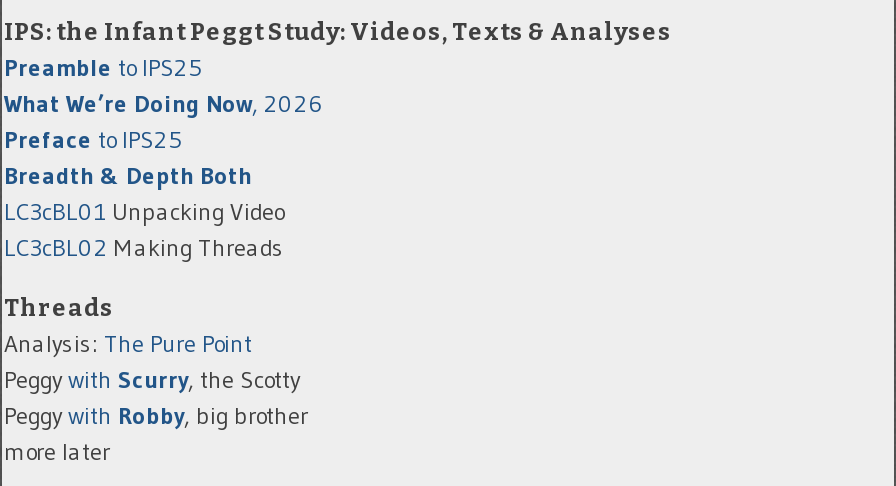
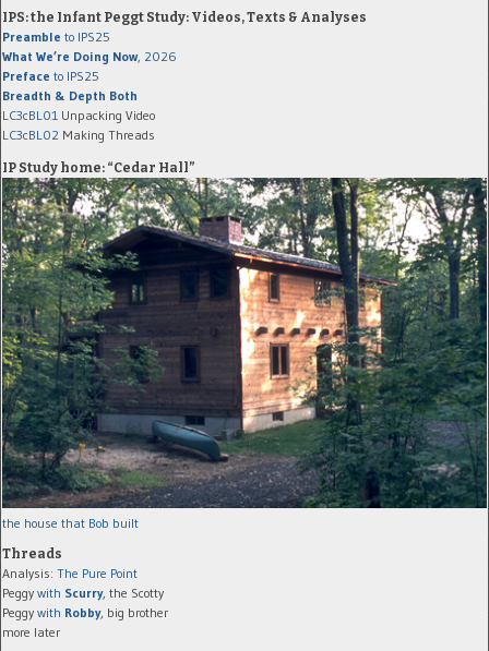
none -> [2,161,195,176] IP Study home: “Cedar Hall”
none -> [2,177,486,531] [image] | the house that Bob built

